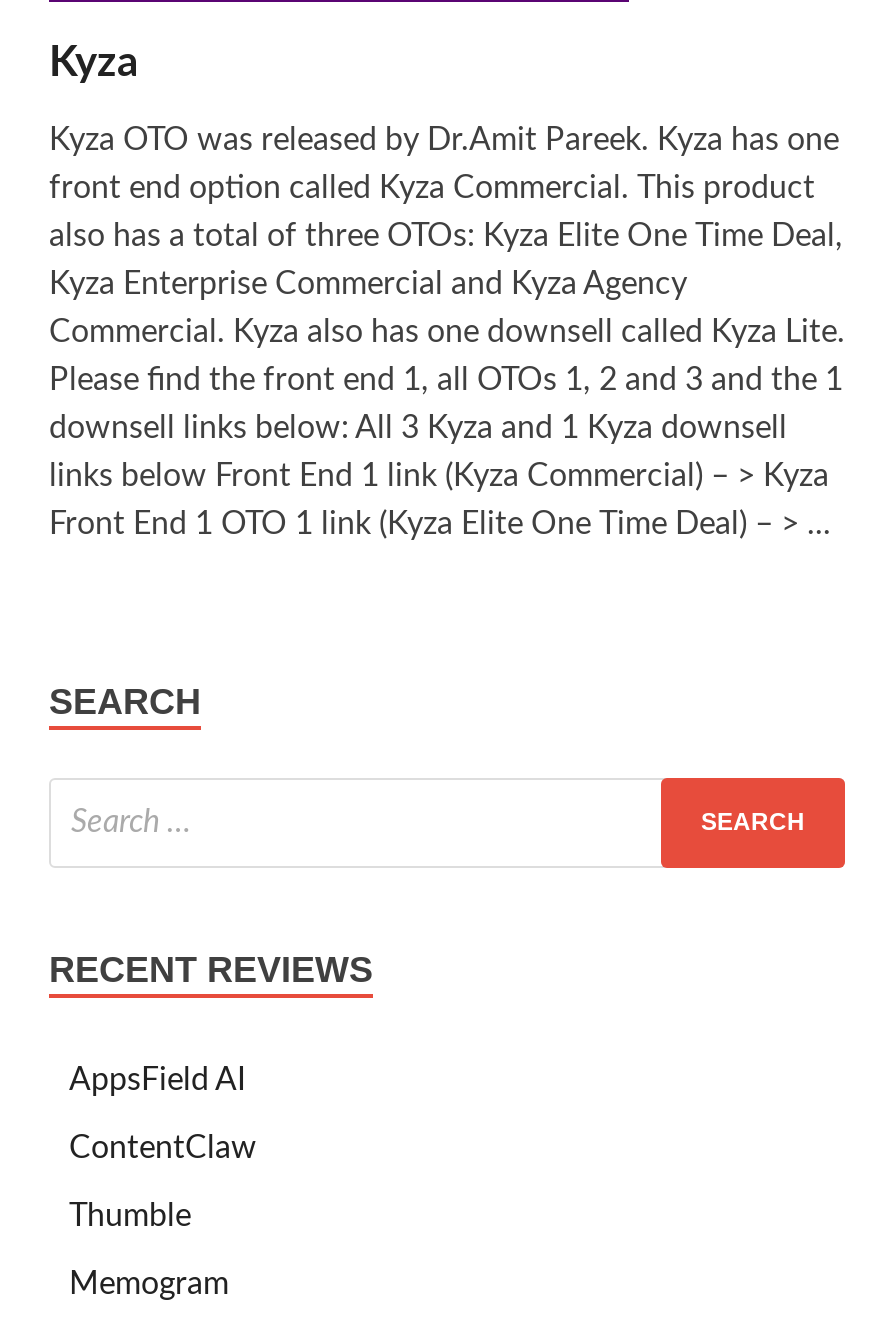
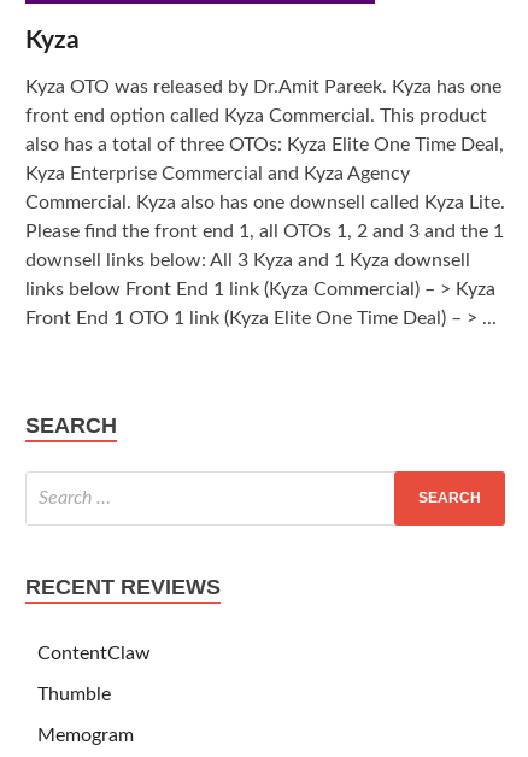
[69,1064,245,1096] AppsField AI -> none

